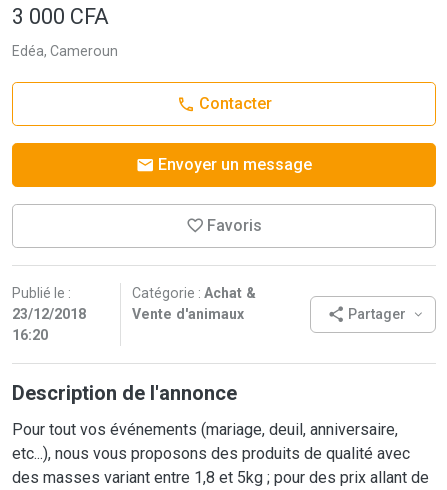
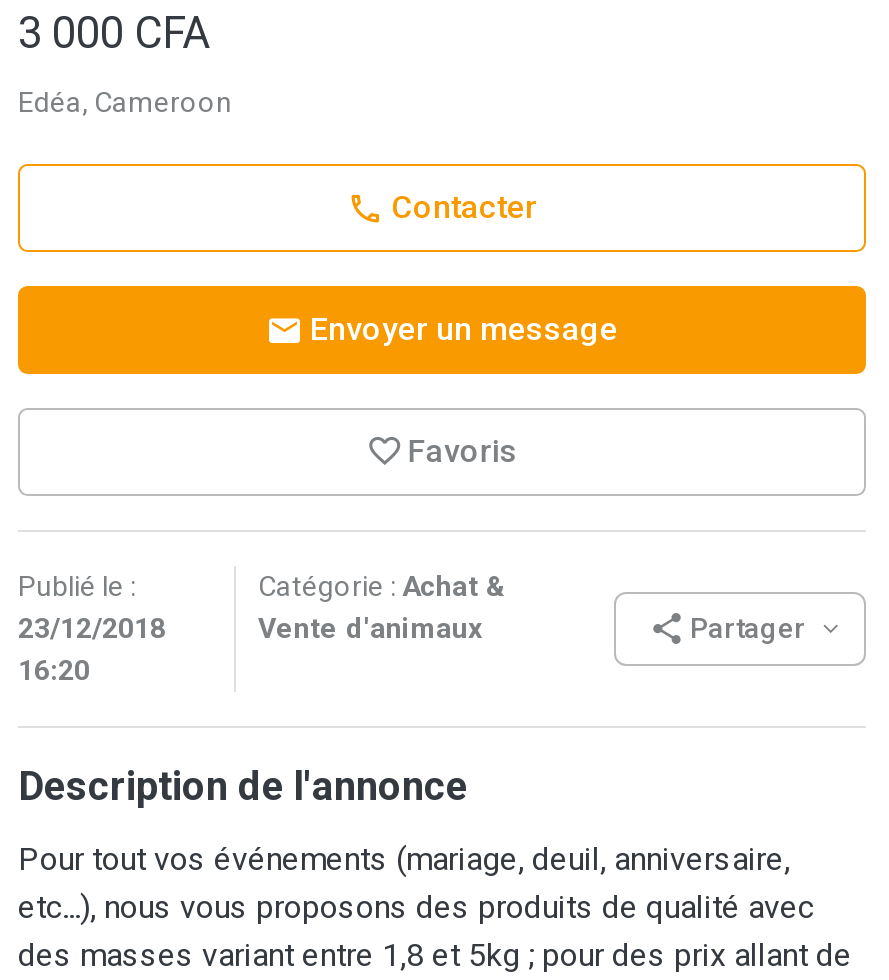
[12,43,118,59] Edéa, Cameroun -> [18,86,232,118] Edéa, Cameroon

